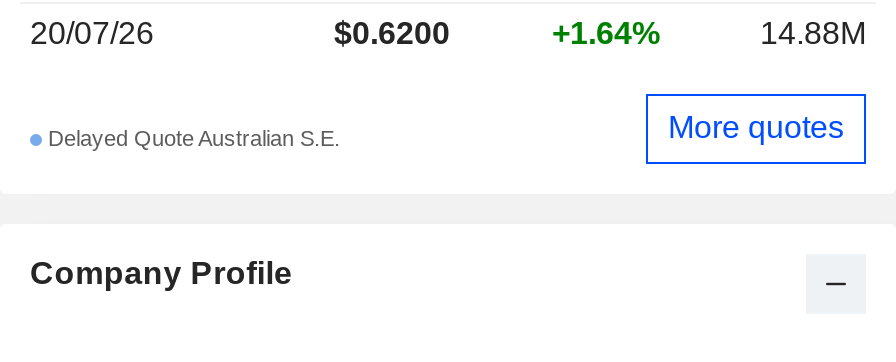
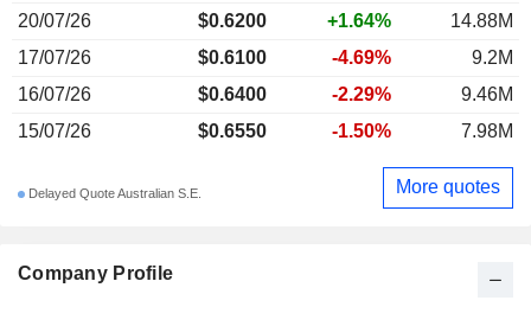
none -> [18,47,513,141] 17/07/26 | $0.6100 | -4.69% | 9.2M | 16/07/26 | $0.6400 | -2.29% | 9.46M | 15/07/26 | $0.6550 | -1.50% | 7.98M

